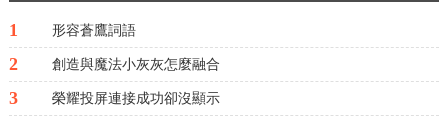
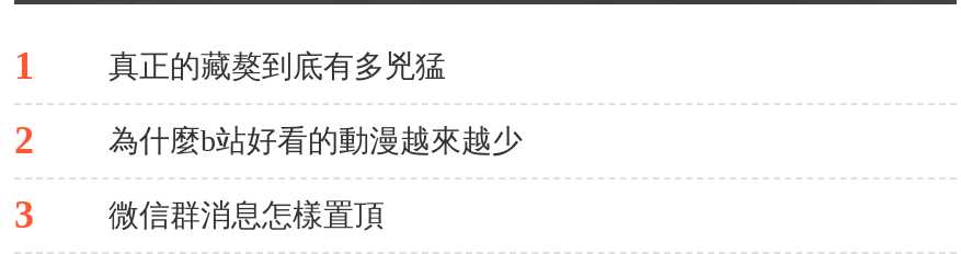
[52,23,136,38] 形容蒼鷹詞語 -> [108,50,446,83] 真正的藏獒到底有多兇猛
[52,57,220,72] 創造與魔法小灰灰怎麼融合 -> [108,124,523,157] 為什麼b站好看的動漫越來越少
[52,91,220,106] 榮耀投屏連接成功卻沒顯示 -> [108,199,385,231] 微信群消息怎樣置頂

